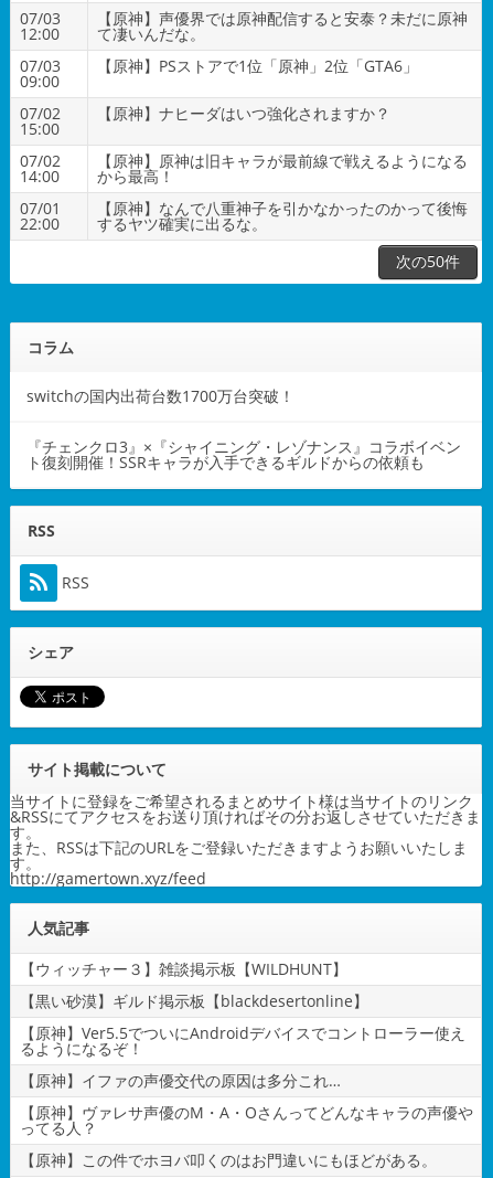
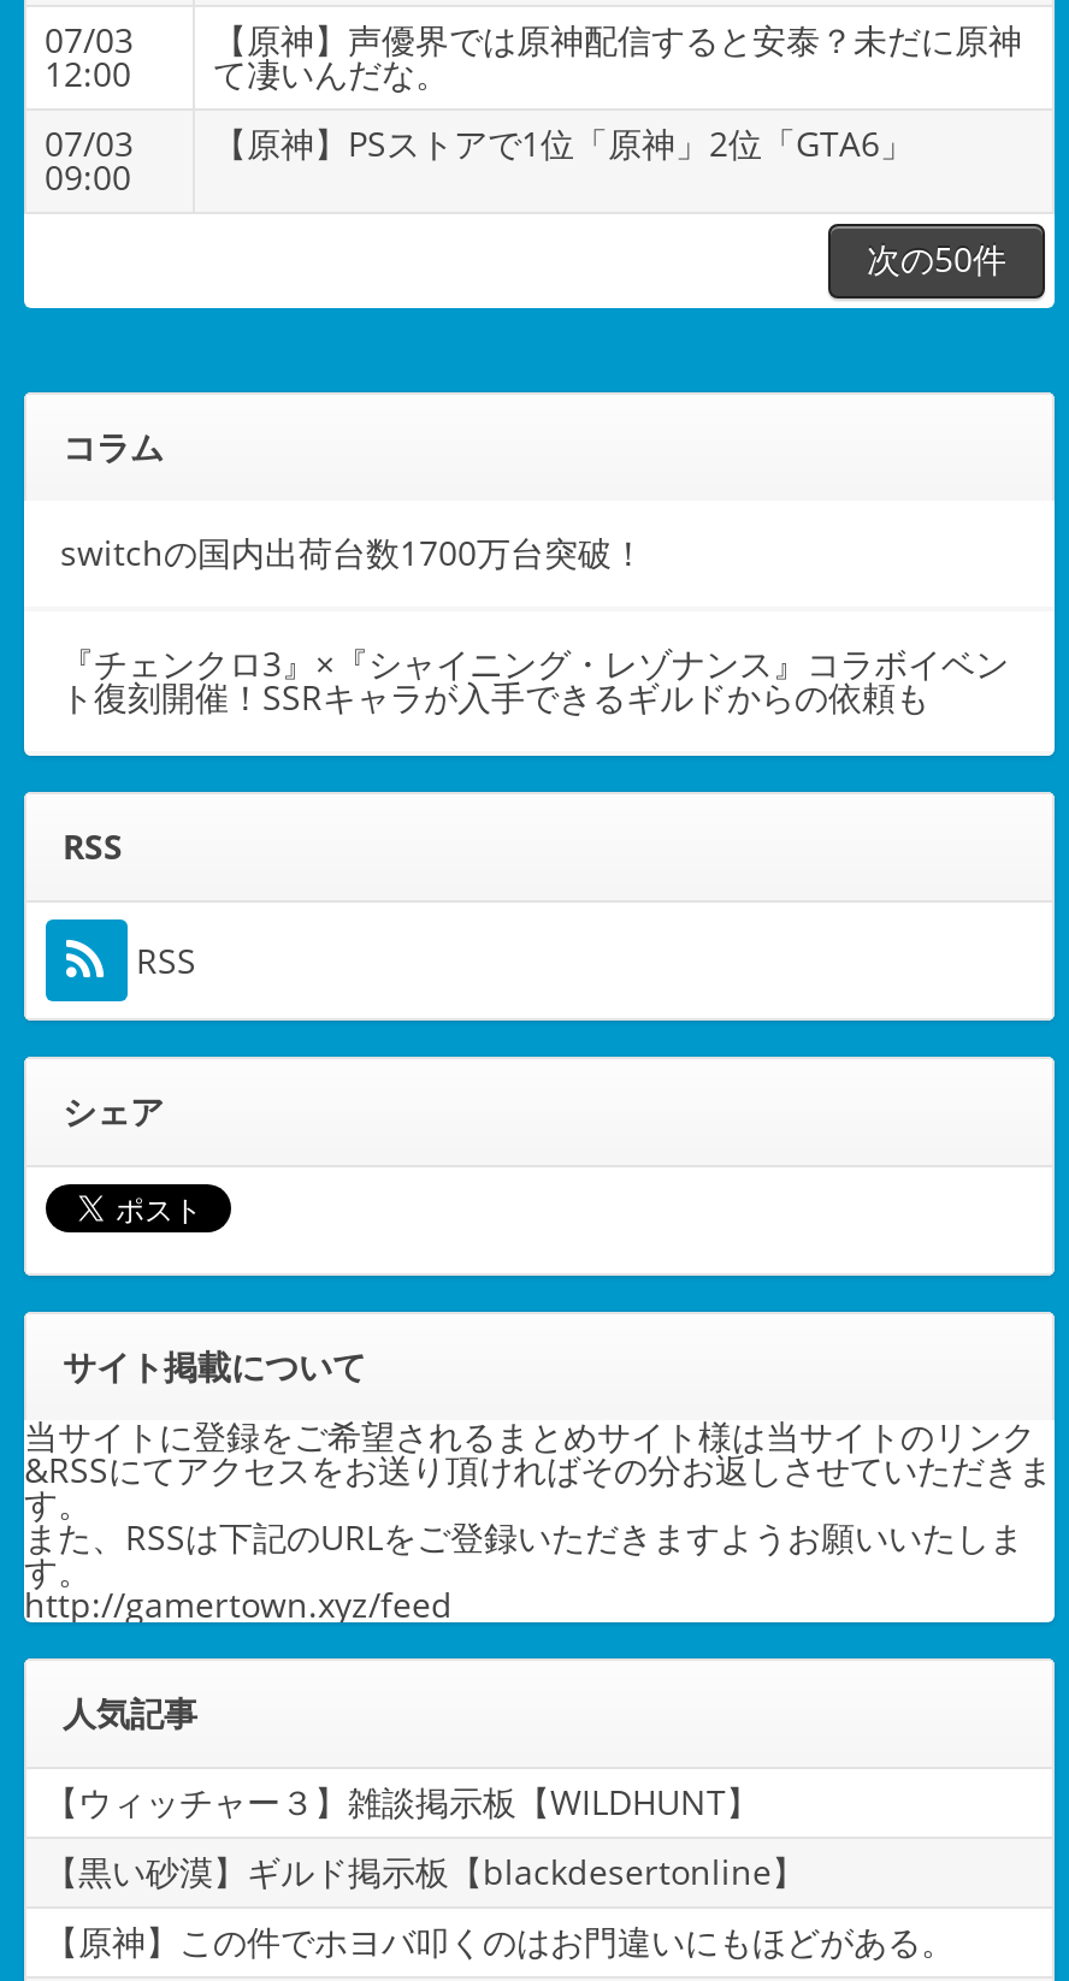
[19,102,60,139] 07/02 | 15:00 -> none
[19,102,390,186] 【原神】ナヒーダはいつ強化されますか？ | 07/02 | 14:00 -> none
[19,150,467,234] 【原神】原神は旧キャラが最前線で戦えるようになる | から最高！ | 07/01 | 22:00 -> none
[97,197,467,234] 【原神】なんで八重神子を引かなかったのかって後悔 | するヤツ確実に出るな。 -> none
[19,1022,473,1138] 【原神】Ver5.5でついにAndroidデバイスでコントローラー使え | るようになるぞ！ | 【原神】イファの声優交代の原因は多分これ… | 【原神】ヴァレサ声優のM・A・Oさんってどんなキャラの声優や | ってる人？ -> none

